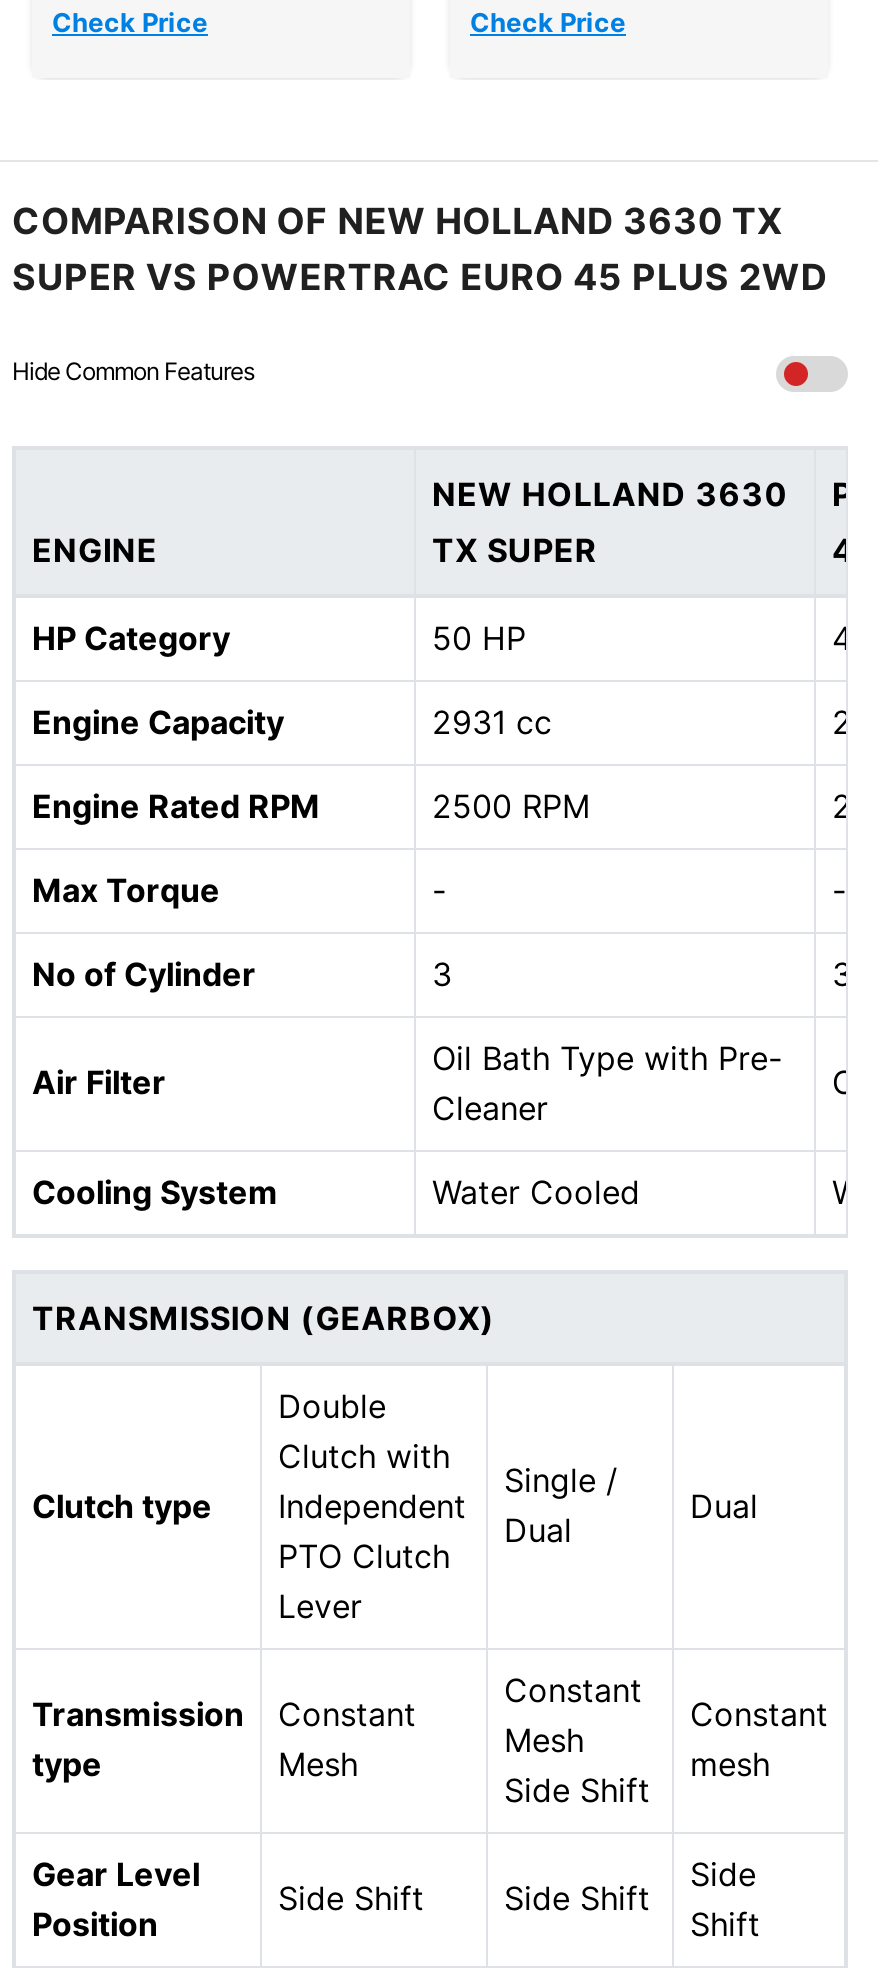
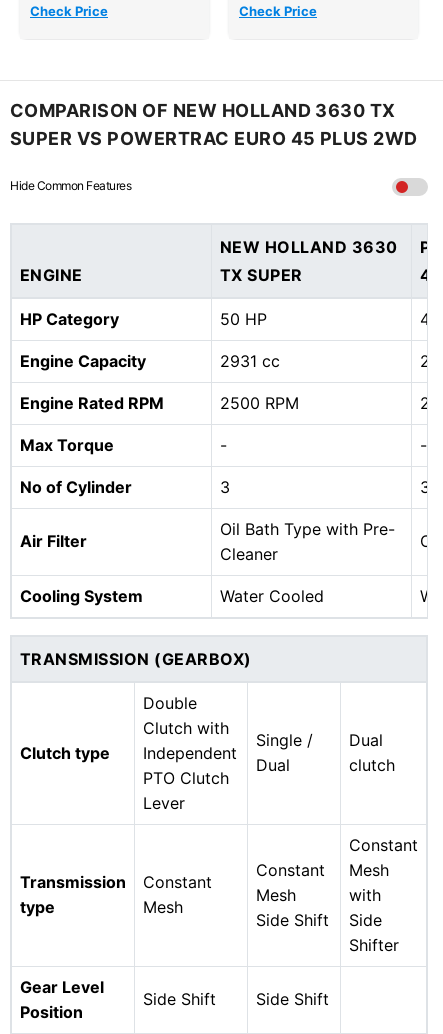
none -> [349,755,395,775] clutch
[690,1743,770,1783] mesh -> [349,860,399,955] Mesh | with | Side | Shifter
[690,1853,760,1943] Side | Shift -> none

